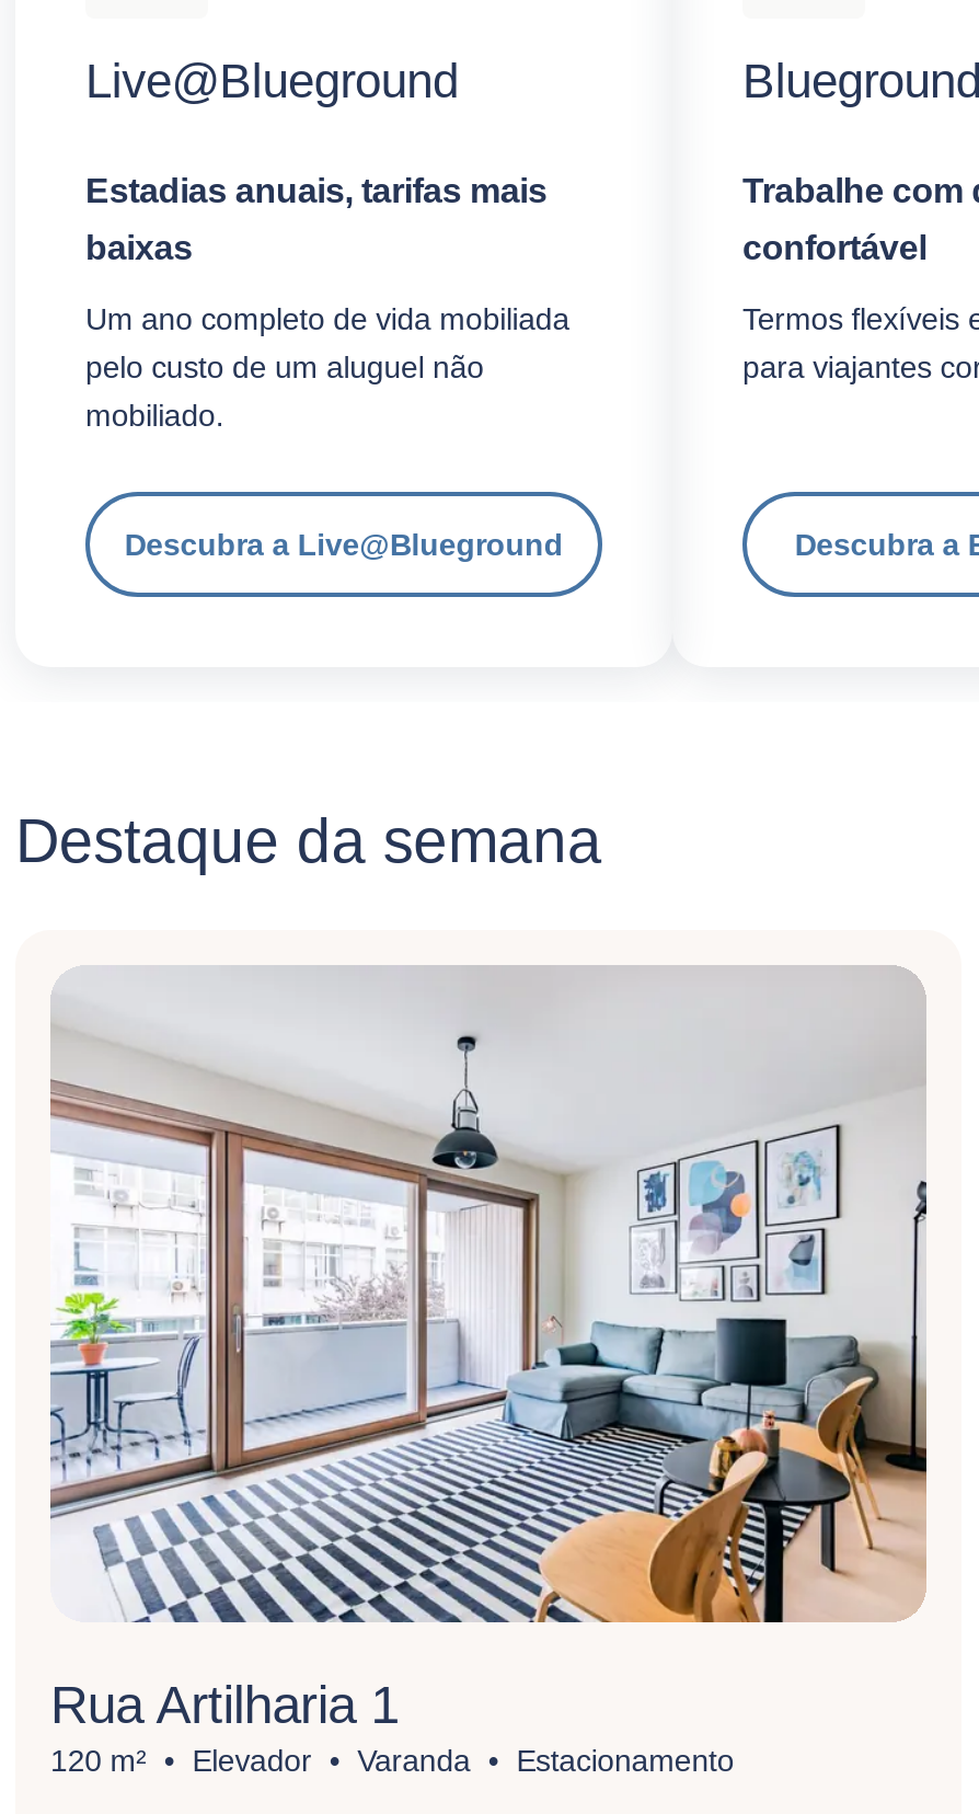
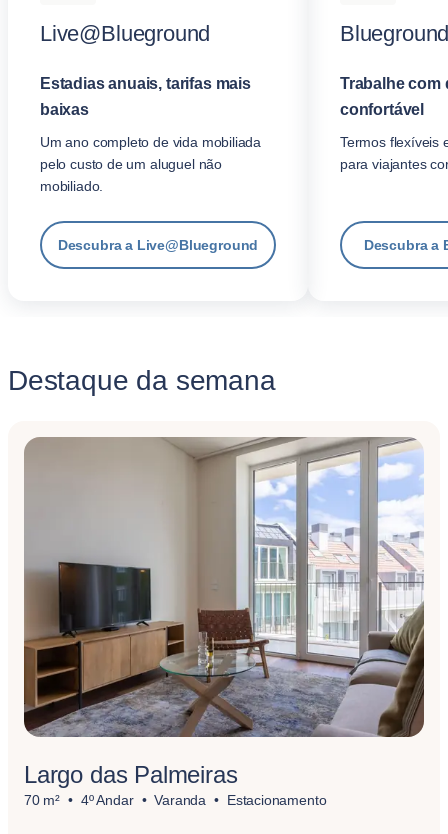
[48,967,929,1778] [image] | Rua Artilharia 1 | 120 m² | Elevador -> [23,437,425,808] [image] | Largo das Palmeiras | 70 m² | 4º Andar

